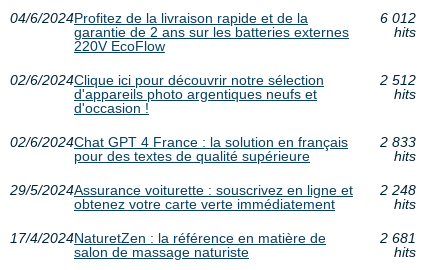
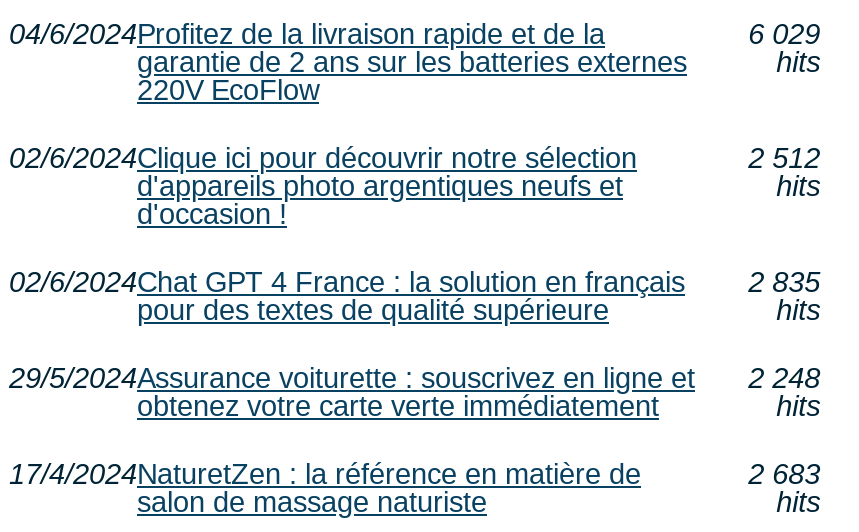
[380,10,416,26] 6 012 -> [748,17,820,49] 6 029
[10,134,416,150] 02/6/2024Chat GPT 4 France : la solution en français 2 833 -> [9,265,820,297] 02/6/2024Chat GPT 4 France : la solution en français 2 835
[380,230,416,246] 2 681 -> [748,457,820,489] 2 683

